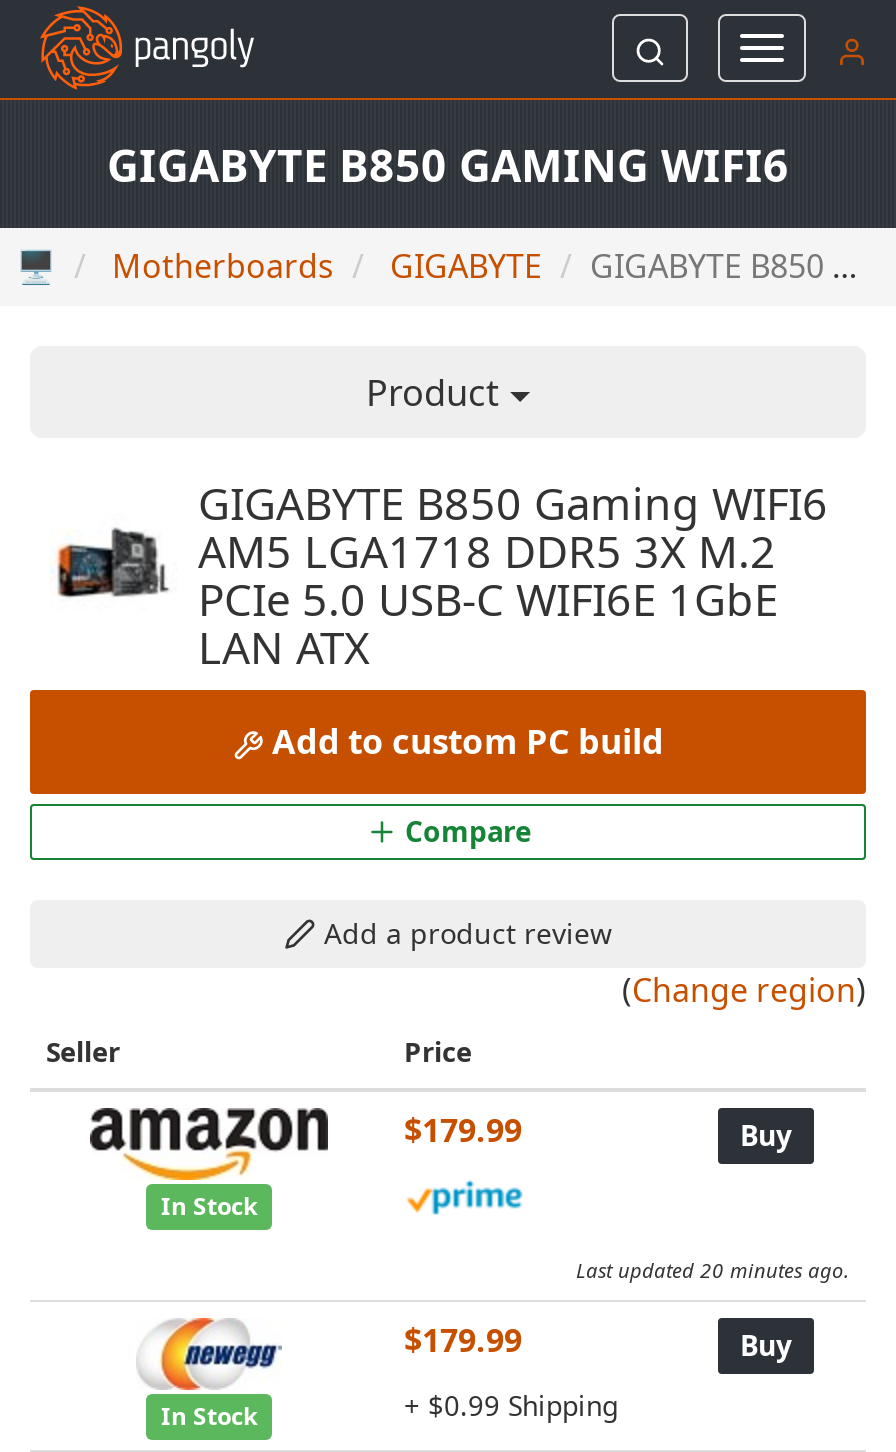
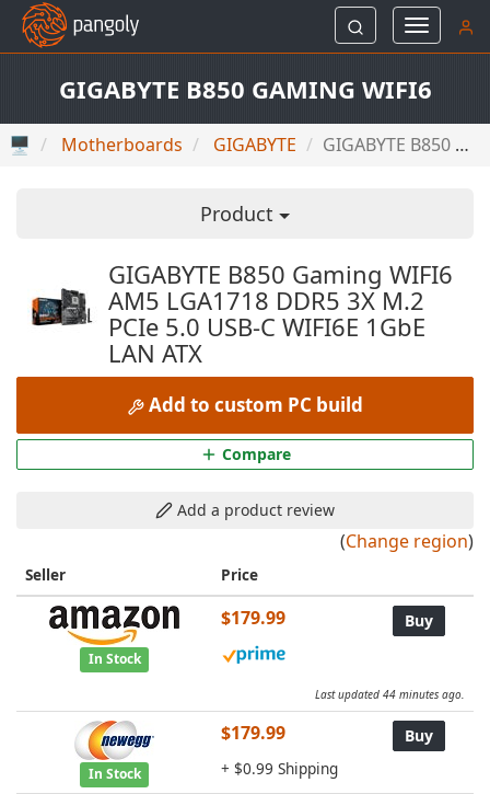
[576,1256,850,1284] Last updated 20 minutes ago. -> [315,687,465,702] Last updated 44 minutes ago.

